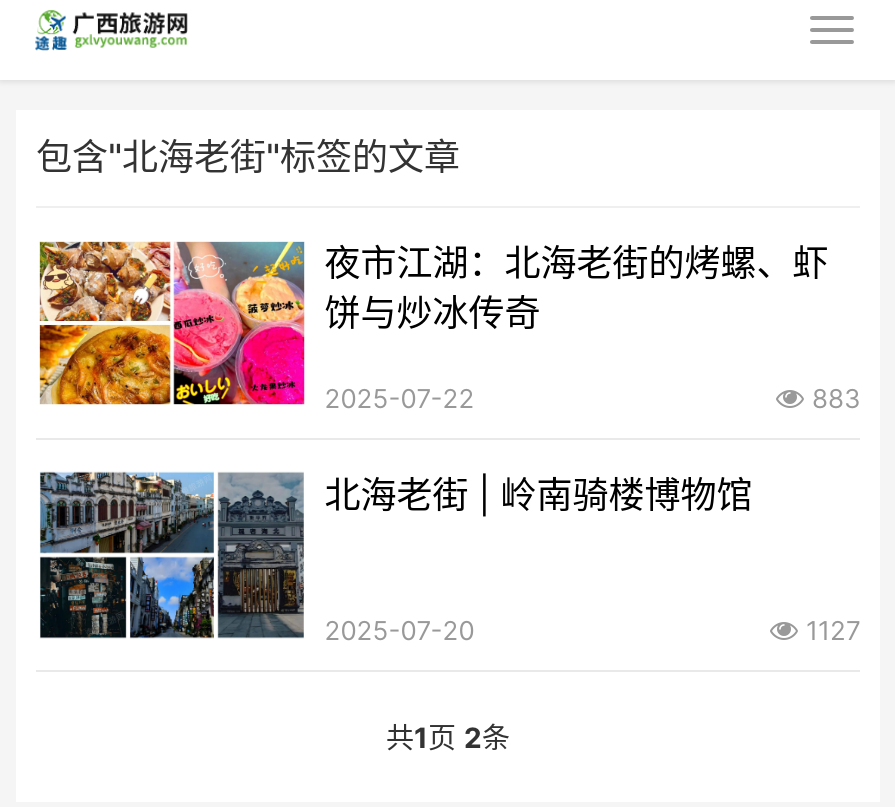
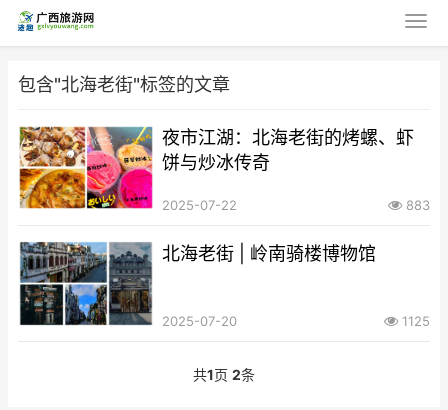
[798,614,860,646] 1127 -> [398,313,430,329] 1125

